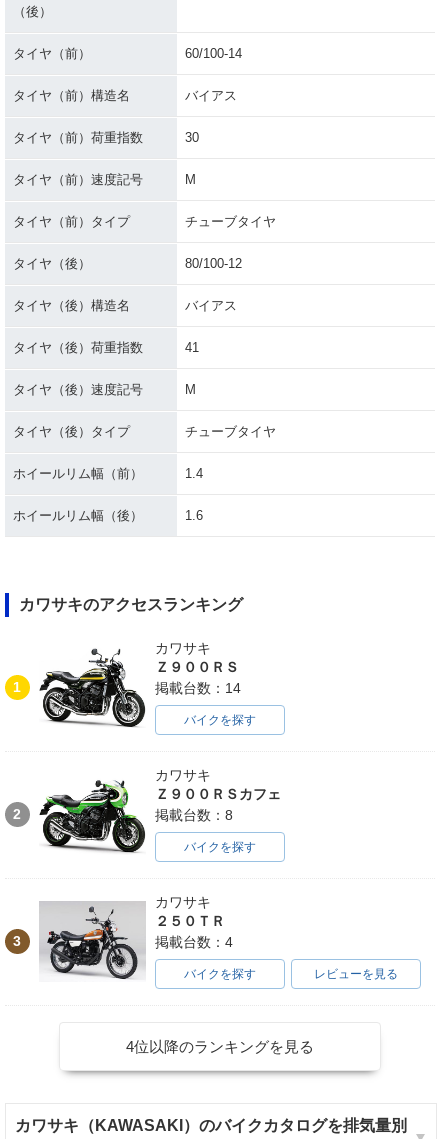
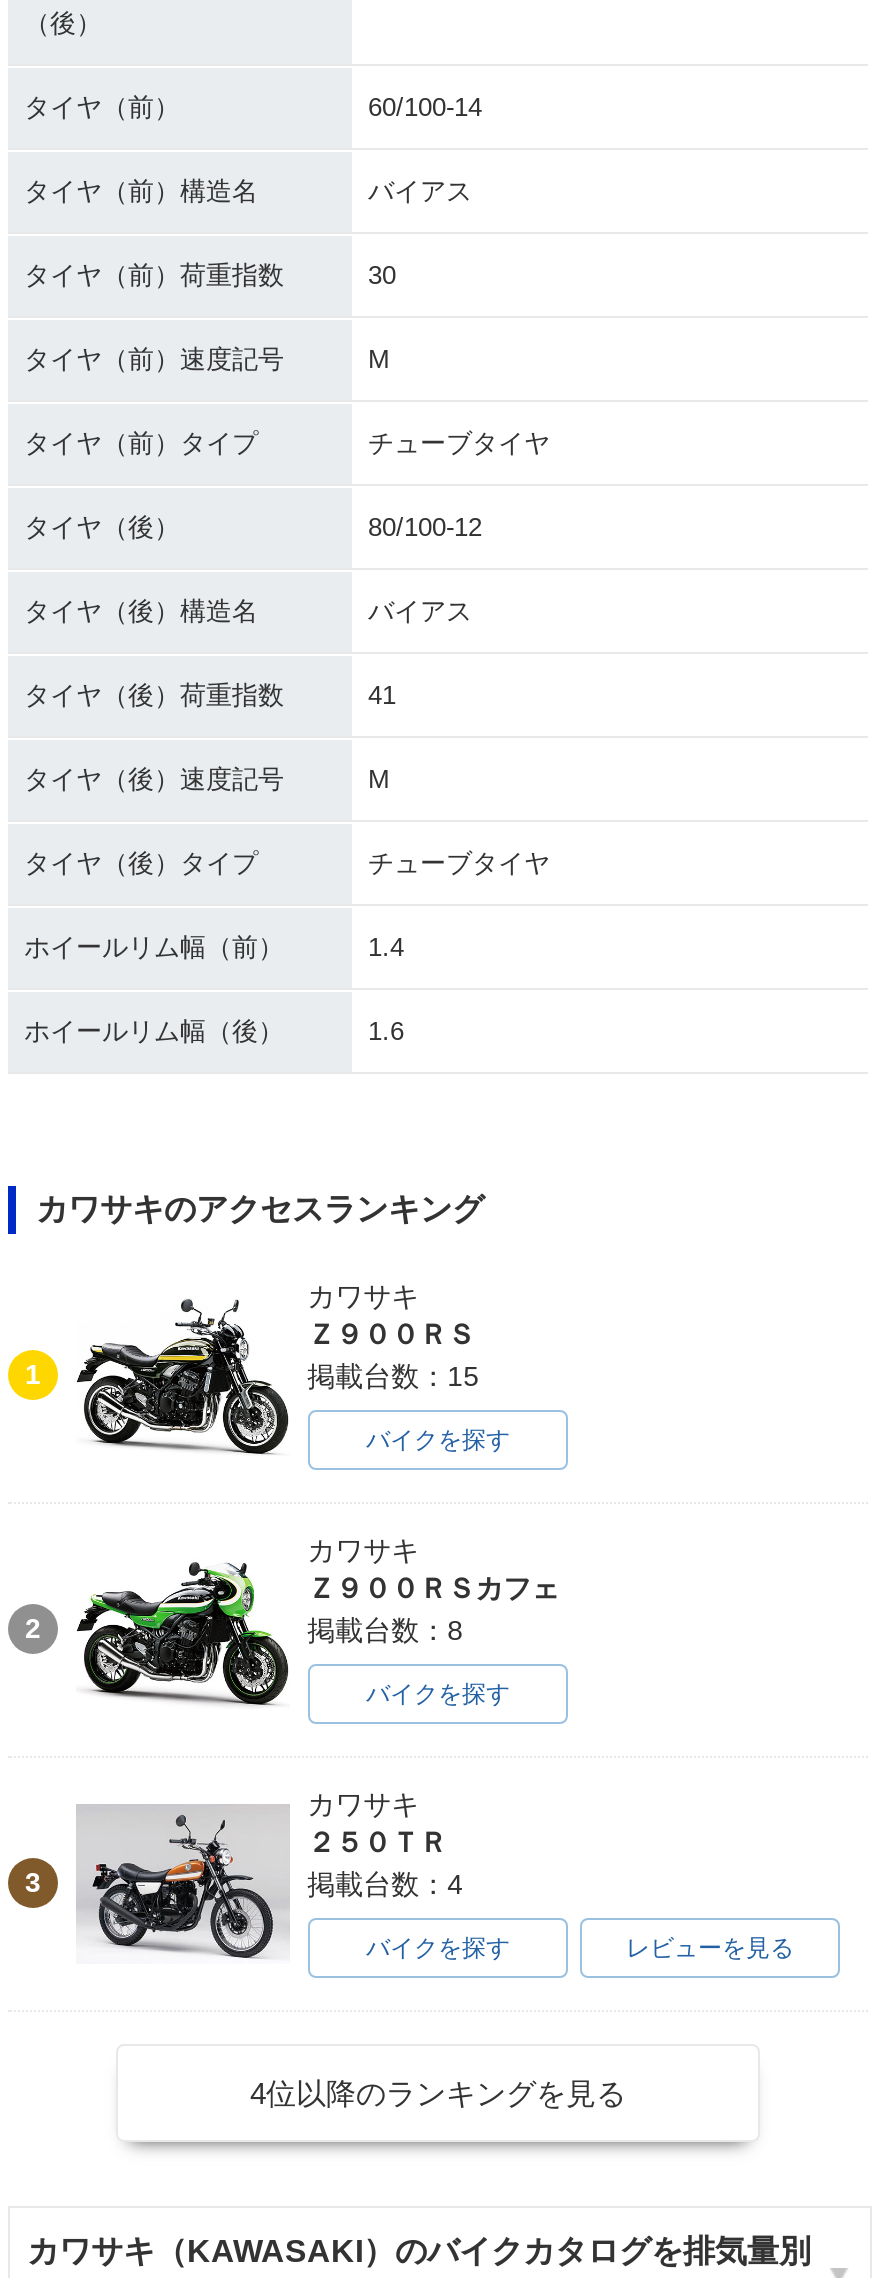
[155,680,241,696] 掲載台数：14 -> [307,1360,479,1392] 掲載台数：15

